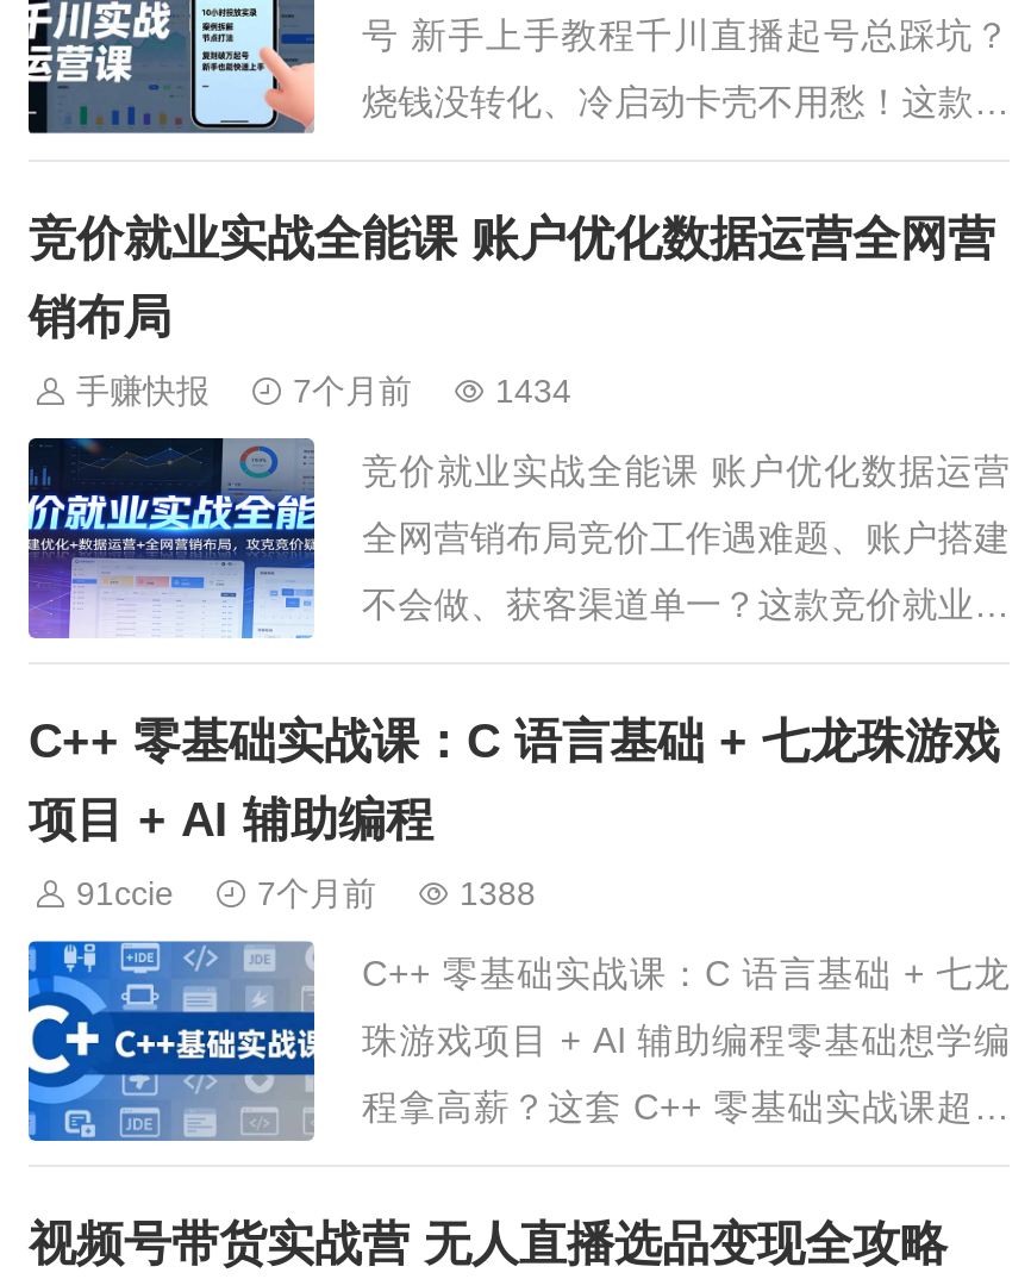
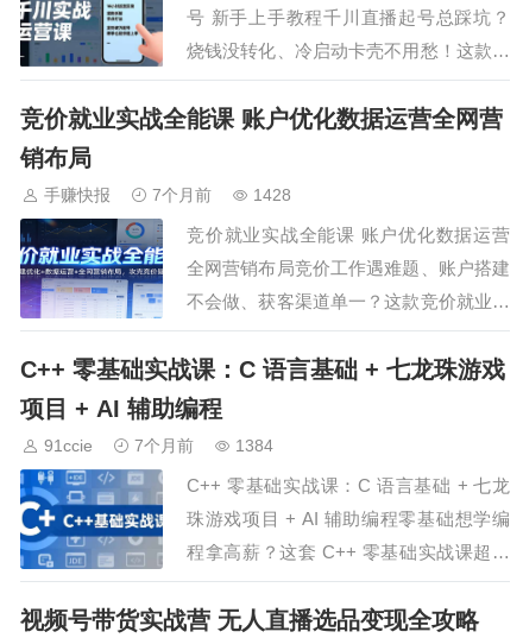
[495,372,571,410] 1434 -> [253,185,291,204] 1428
[460,874,536,912] 1388 -> [235,436,273,455] 1384

